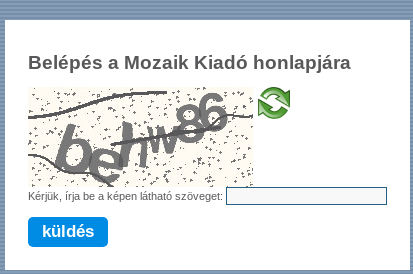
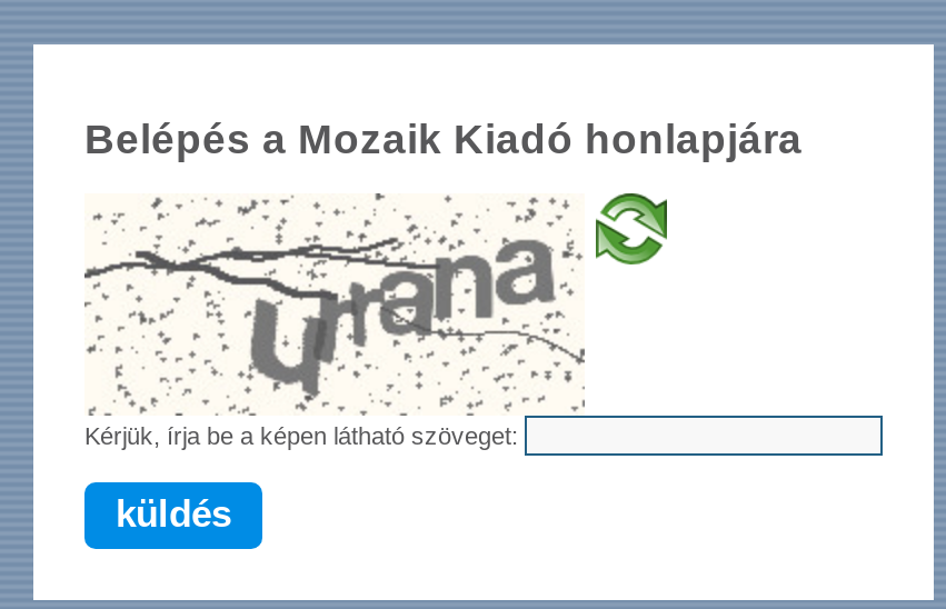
[27,86,254,187] [image] -> [82,191,587,416] [image]

